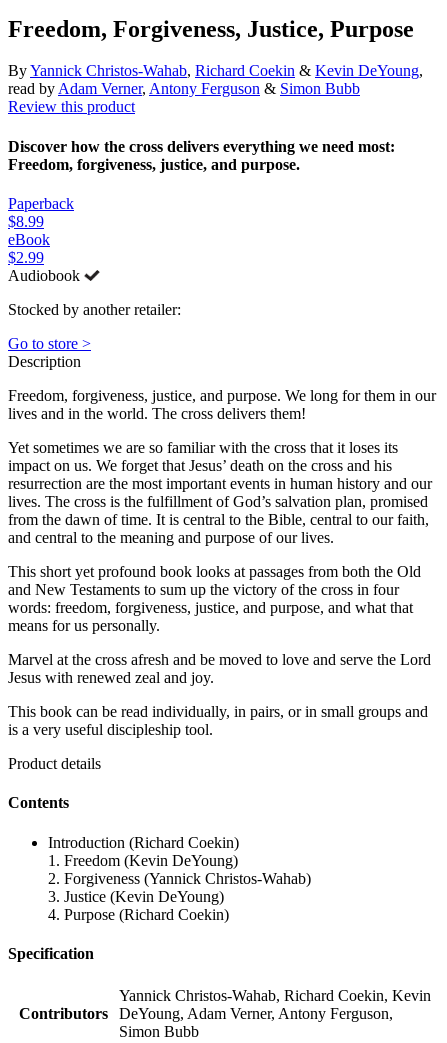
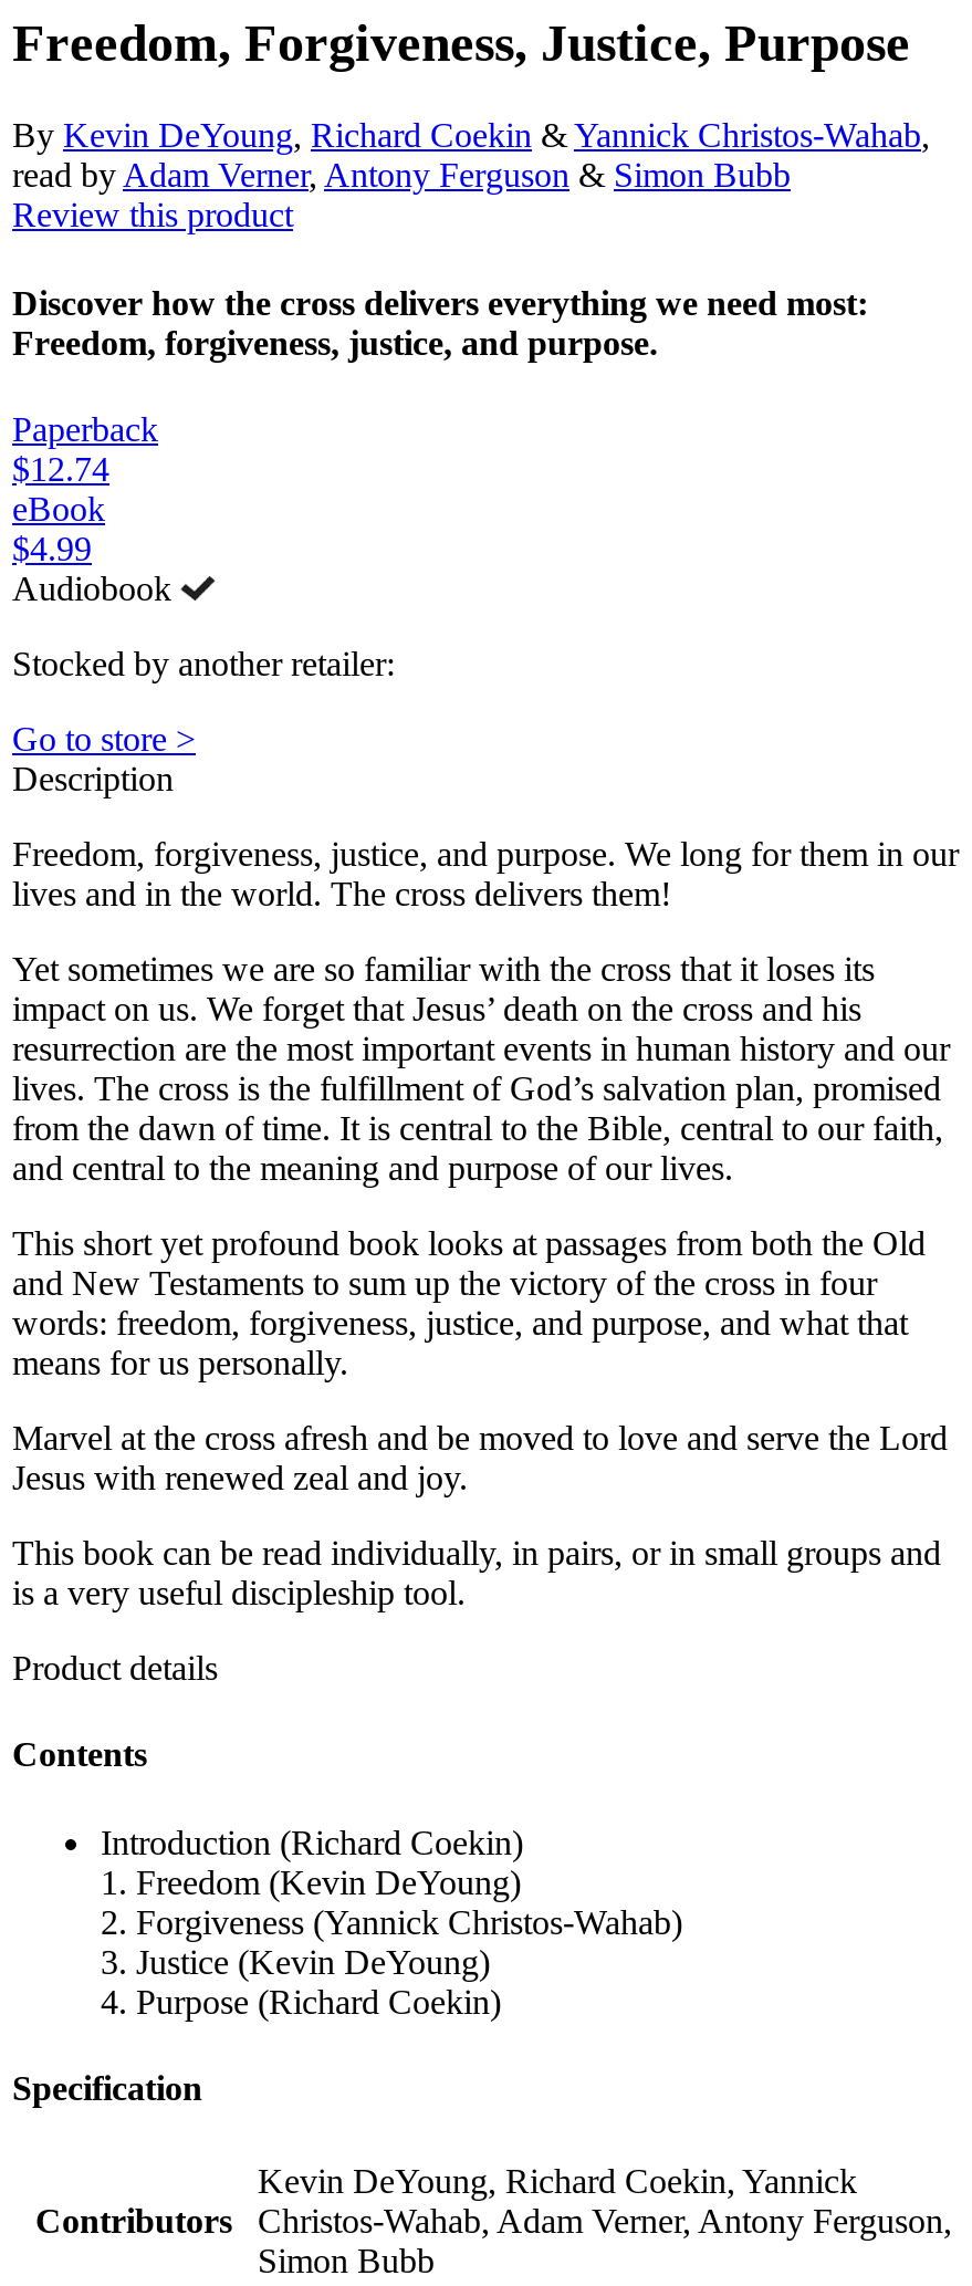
[8,62,423,79] By Yannick Christos-Wahab, Richard Coekin & Kevin DeYoung, -> [12,117,930,155] By Kevin DeYoung, Richard Coekin & Yannick Christos-Wahab,
[8,213,44,230] $8.99 -> [12,450,109,488] $12.74
[8,249,44,266] $2.99 -> [12,530,92,567] $4.99
[119,987,431,1004] Yannick Christos-Wahab, Richard Coekin, Kevin -> [258,2162,857,2200] Kevin DeYoung, Richard Coekin, Yannick
[119,1005,393,1022] DeYoung, Adam Verner, Antony Ferguson, -> [258,2202,952,2240] Christos-Wahab, Adam Verner, Antony Ferguson,

